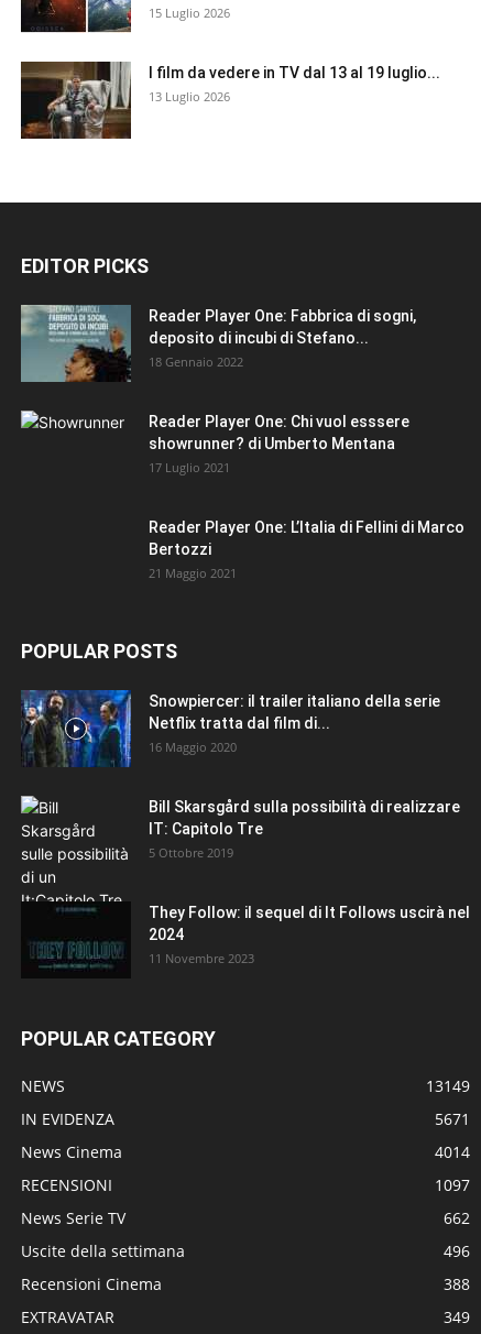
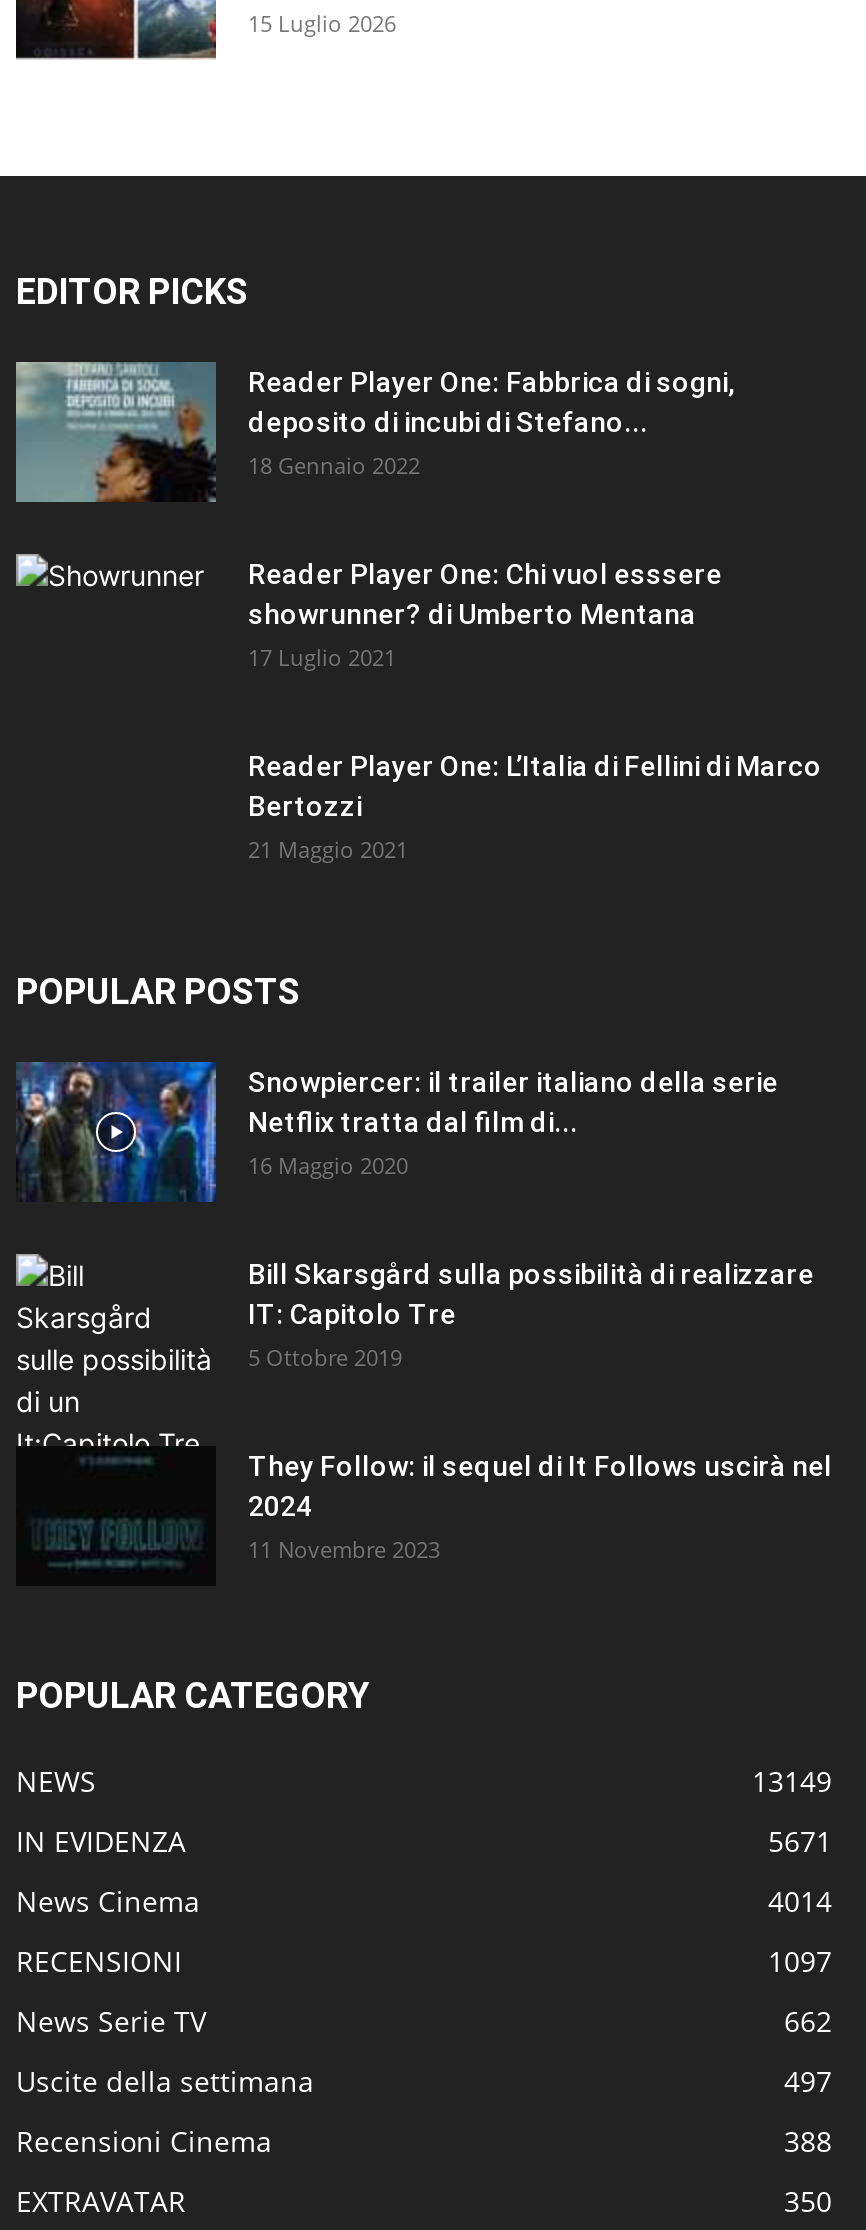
[20,61,440,140] [image] | I film da vedere in TV dal 13 al 19 luglio... | 13 Luglio 2026 -> none
[444,1240,470,1261] 496 -> [784,2062,832,2100] 497
[444,1306,470,1327] 349 -> [784,2182,832,2220] 350

